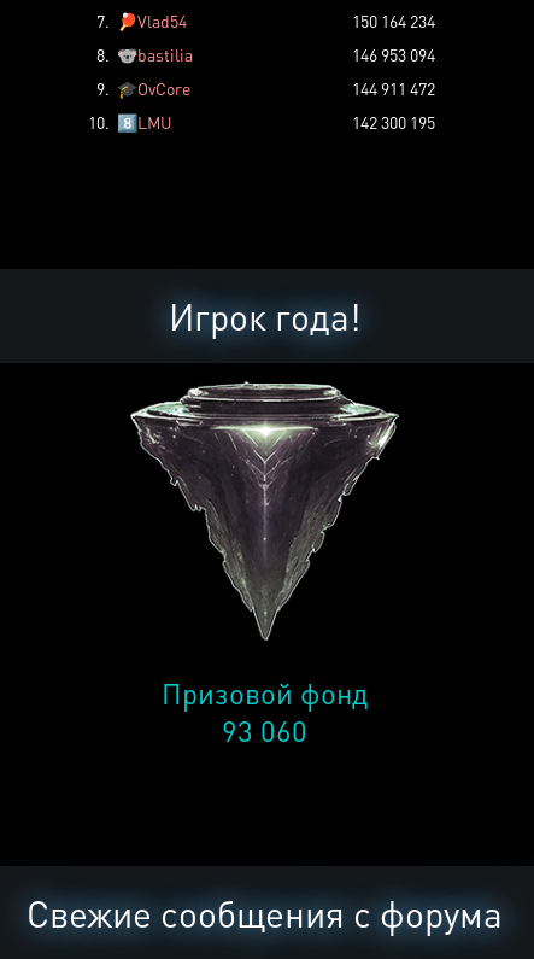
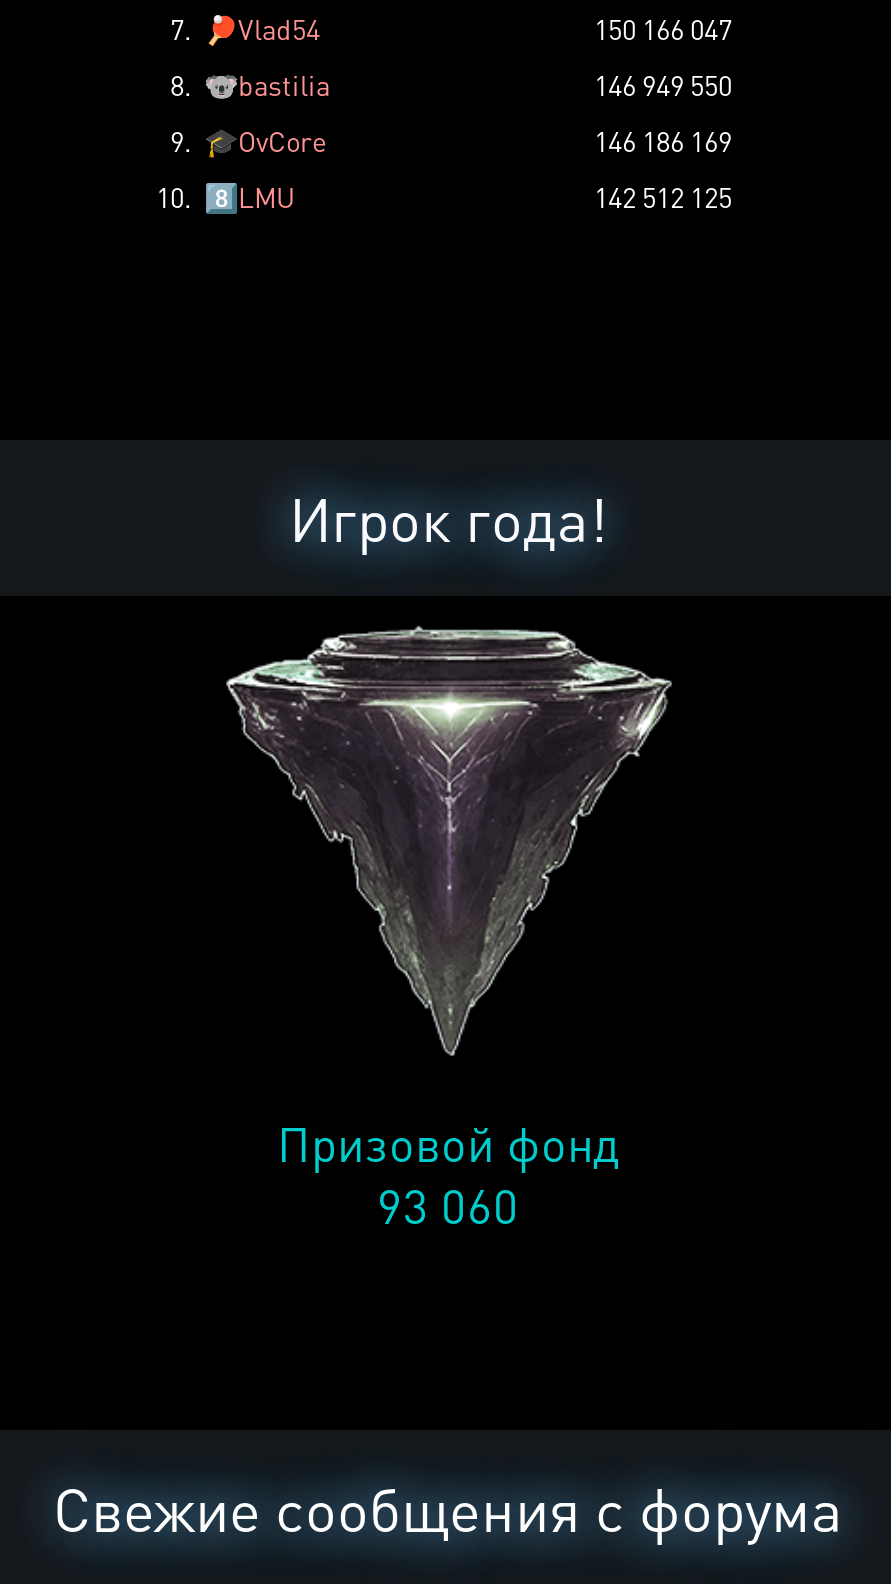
[352,10,435,31] 150 164 234 -> [594,10,732,46] 150 166 047
[352,43,435,65] 146 953 094 -> [594,66,732,102] 146 949 550
[352,77,435,99] 144 911 472 -> [594,122,732,158] 146 186 169
[352,111,435,133] 142 300 195 -> [594,178,732,214] 142 512 125

